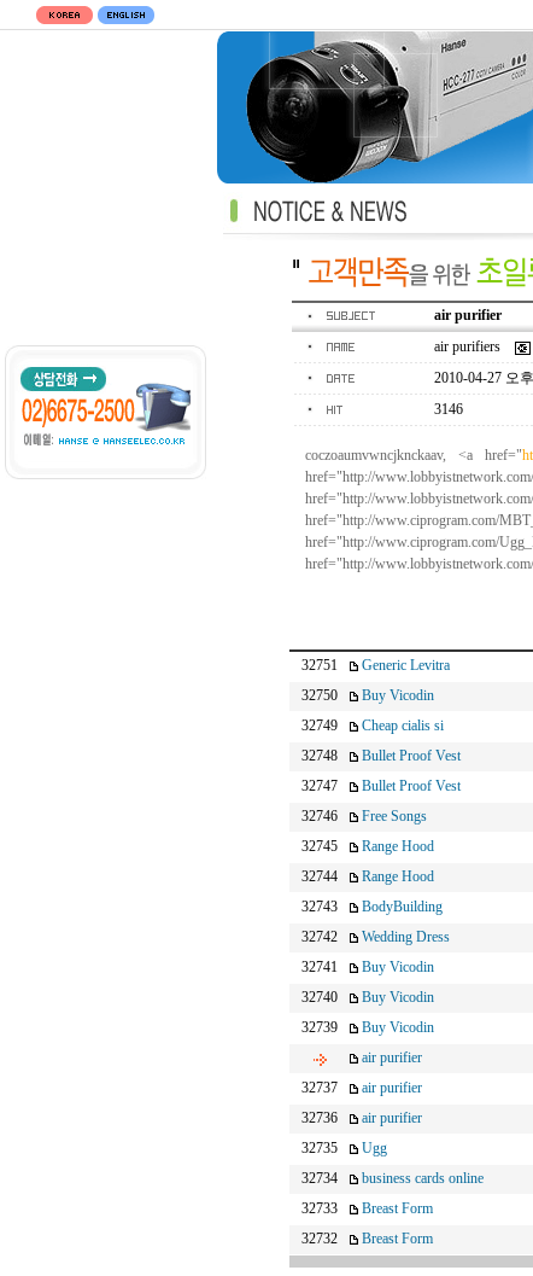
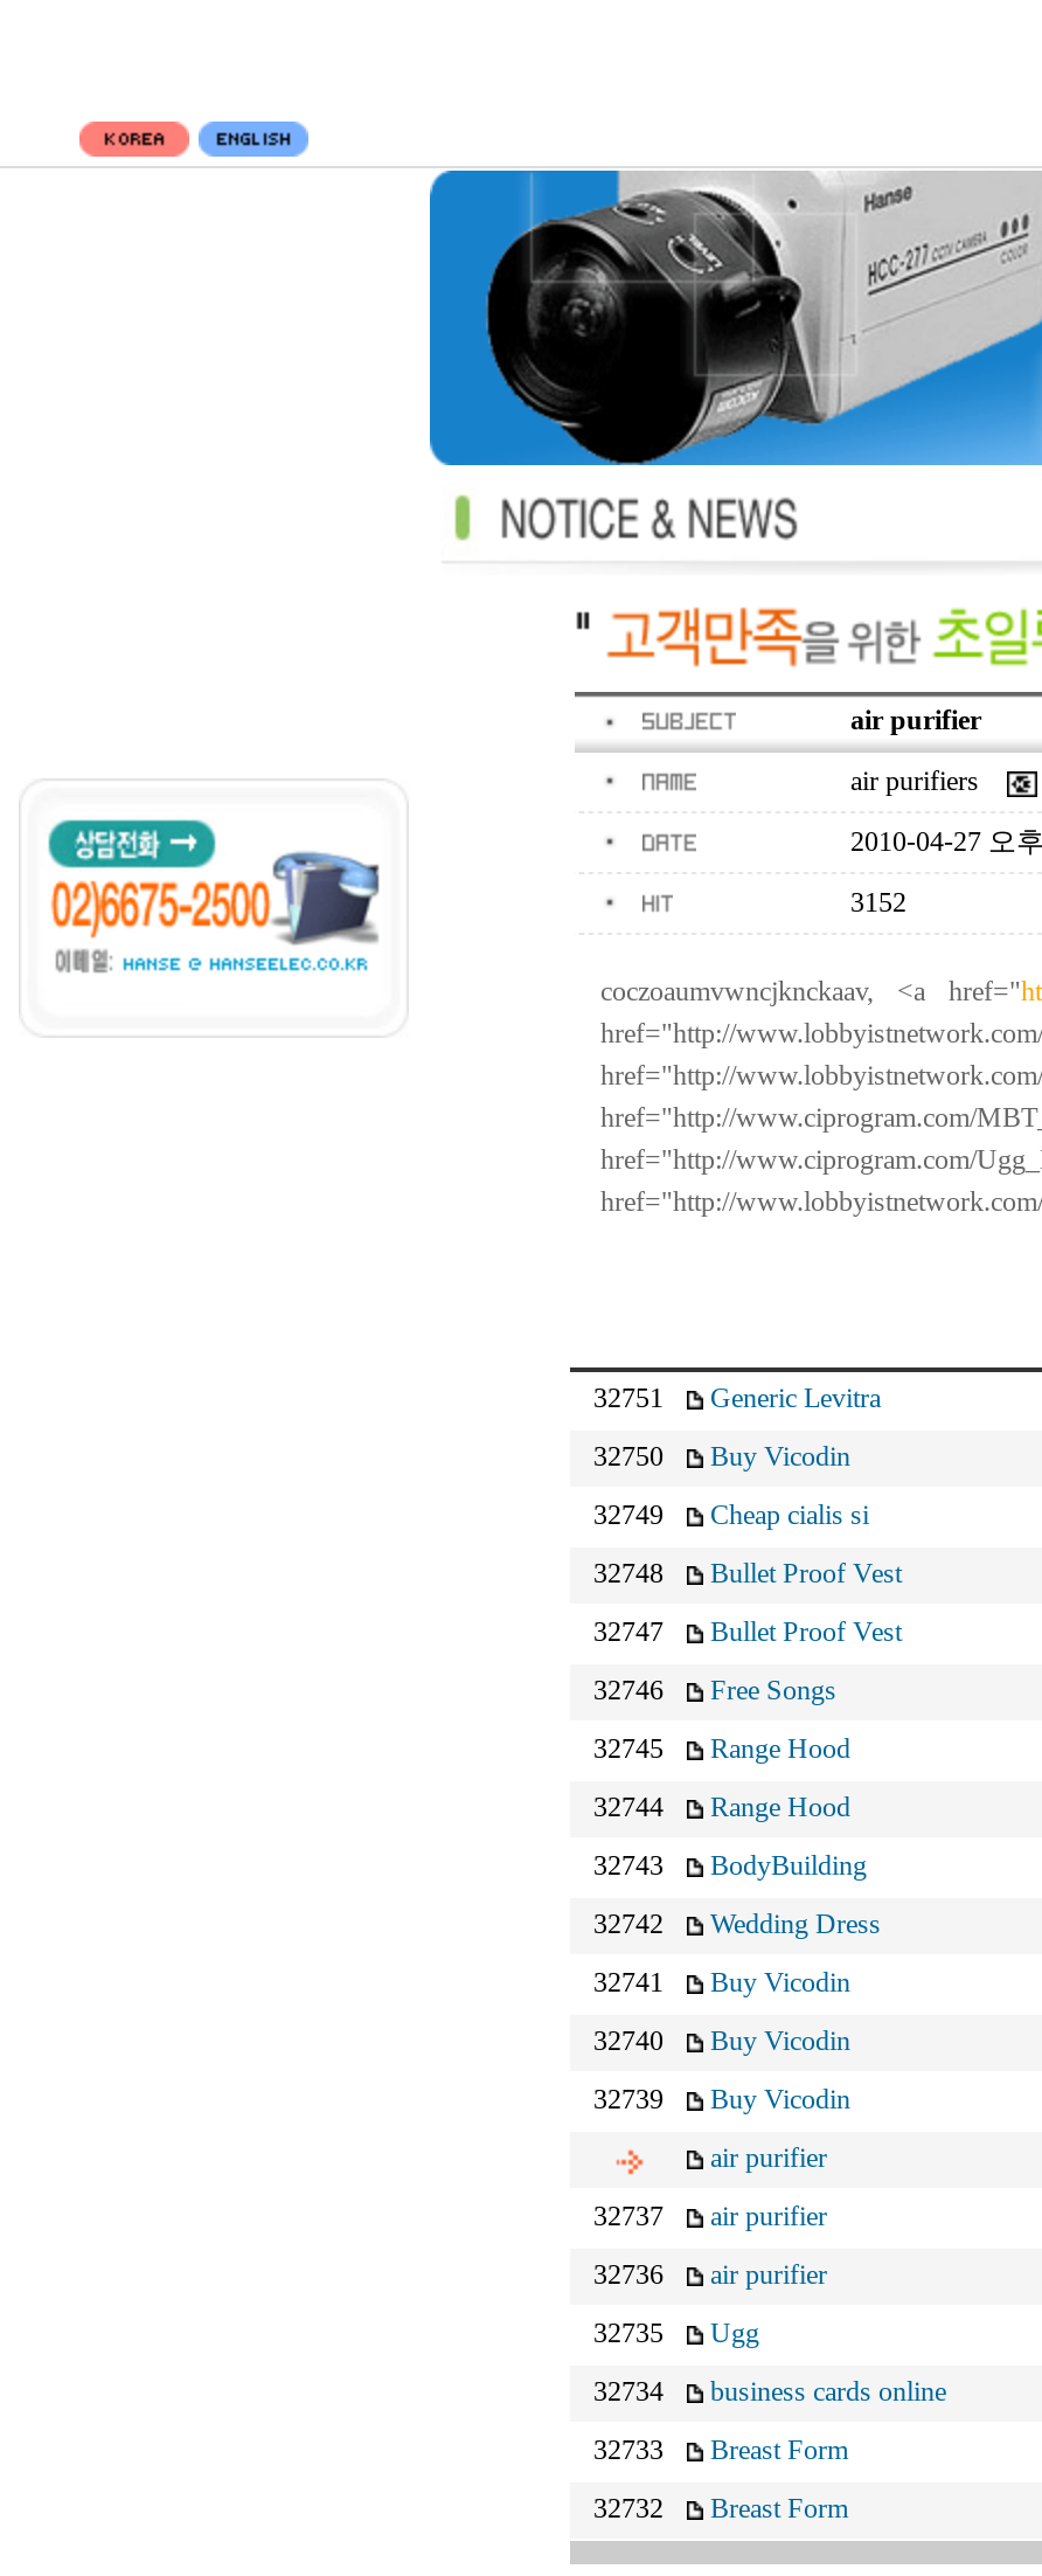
[434,401,463,418] 3146 -> [850,886,906,919] 3152

